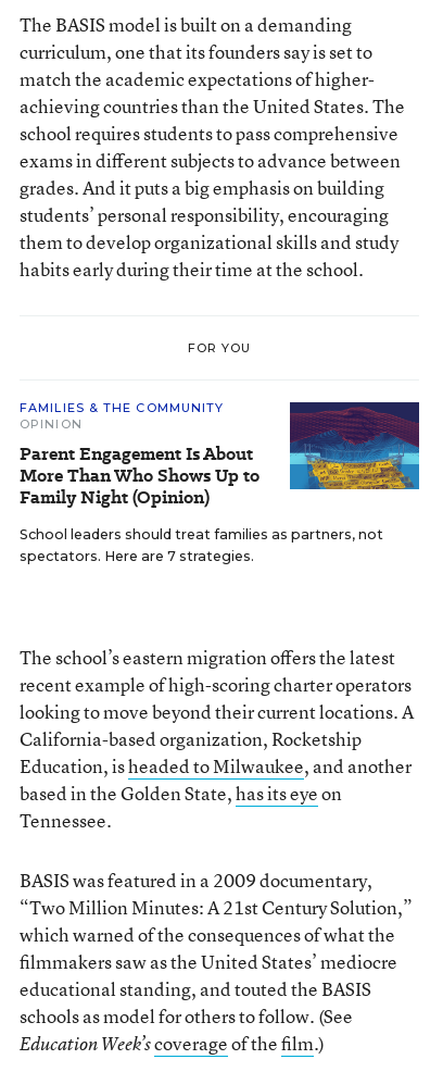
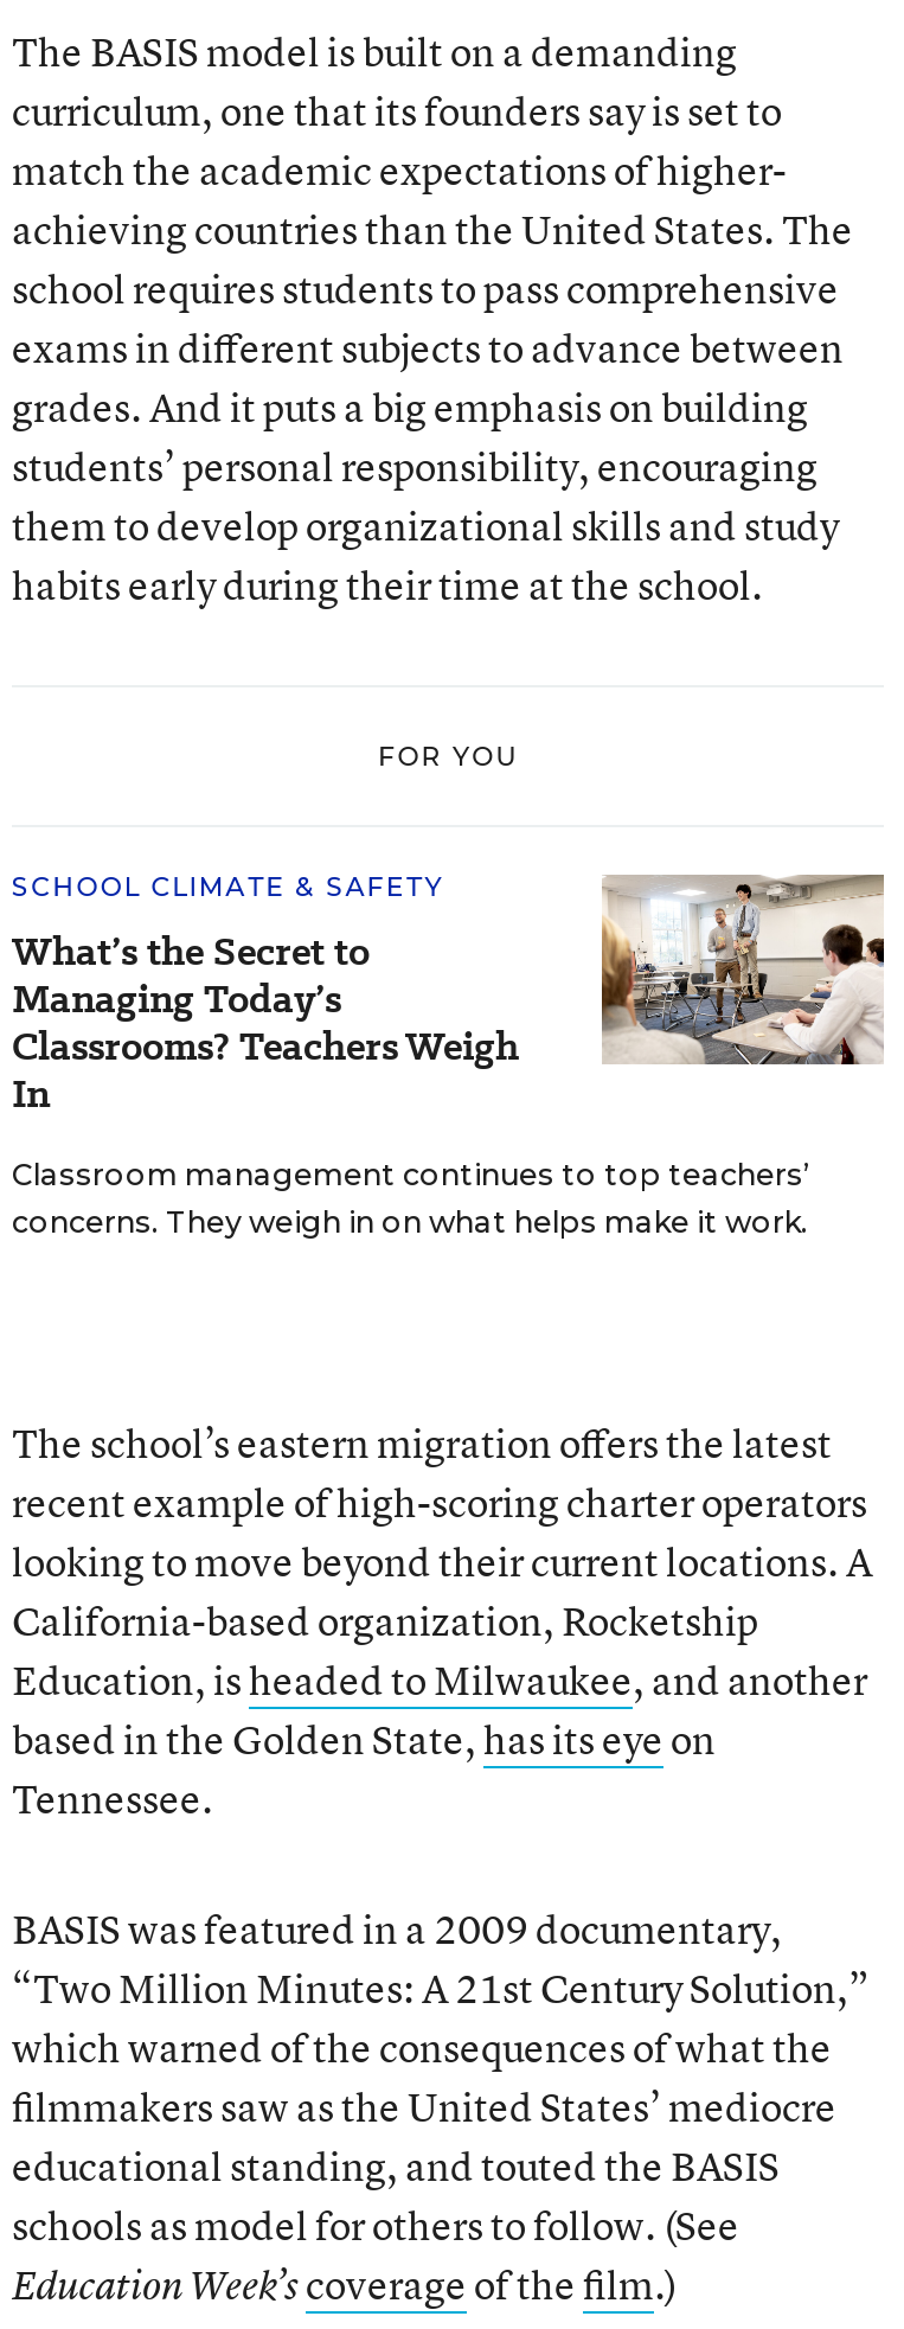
[20,400,420,510] [image] | FAMILIES & THE COMMUNITY | OPINION | Parent Engagement Is About | More Than Who Shows Up to | Family Night (Opinion) -> [12,870,886,1121] [image] | SCHOOL CLIMATE & SAFETY | What’s the Secret to | Managing Today’s | Classrooms? Teachers Weigh | In
[20,526,383,564] School leaders should treat families as partners, not | spectators. Here are 7 strategies. -> [12,1157,810,1240] Classroom management continues to top teachers’ | concerns. They weigh in on what helps make it work.

